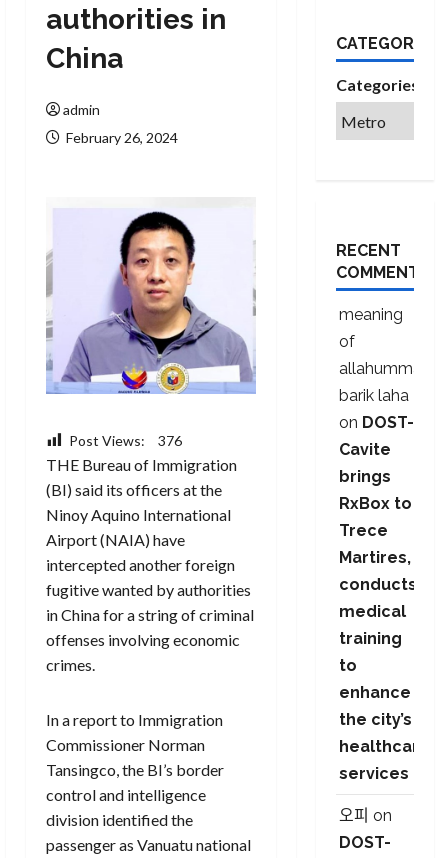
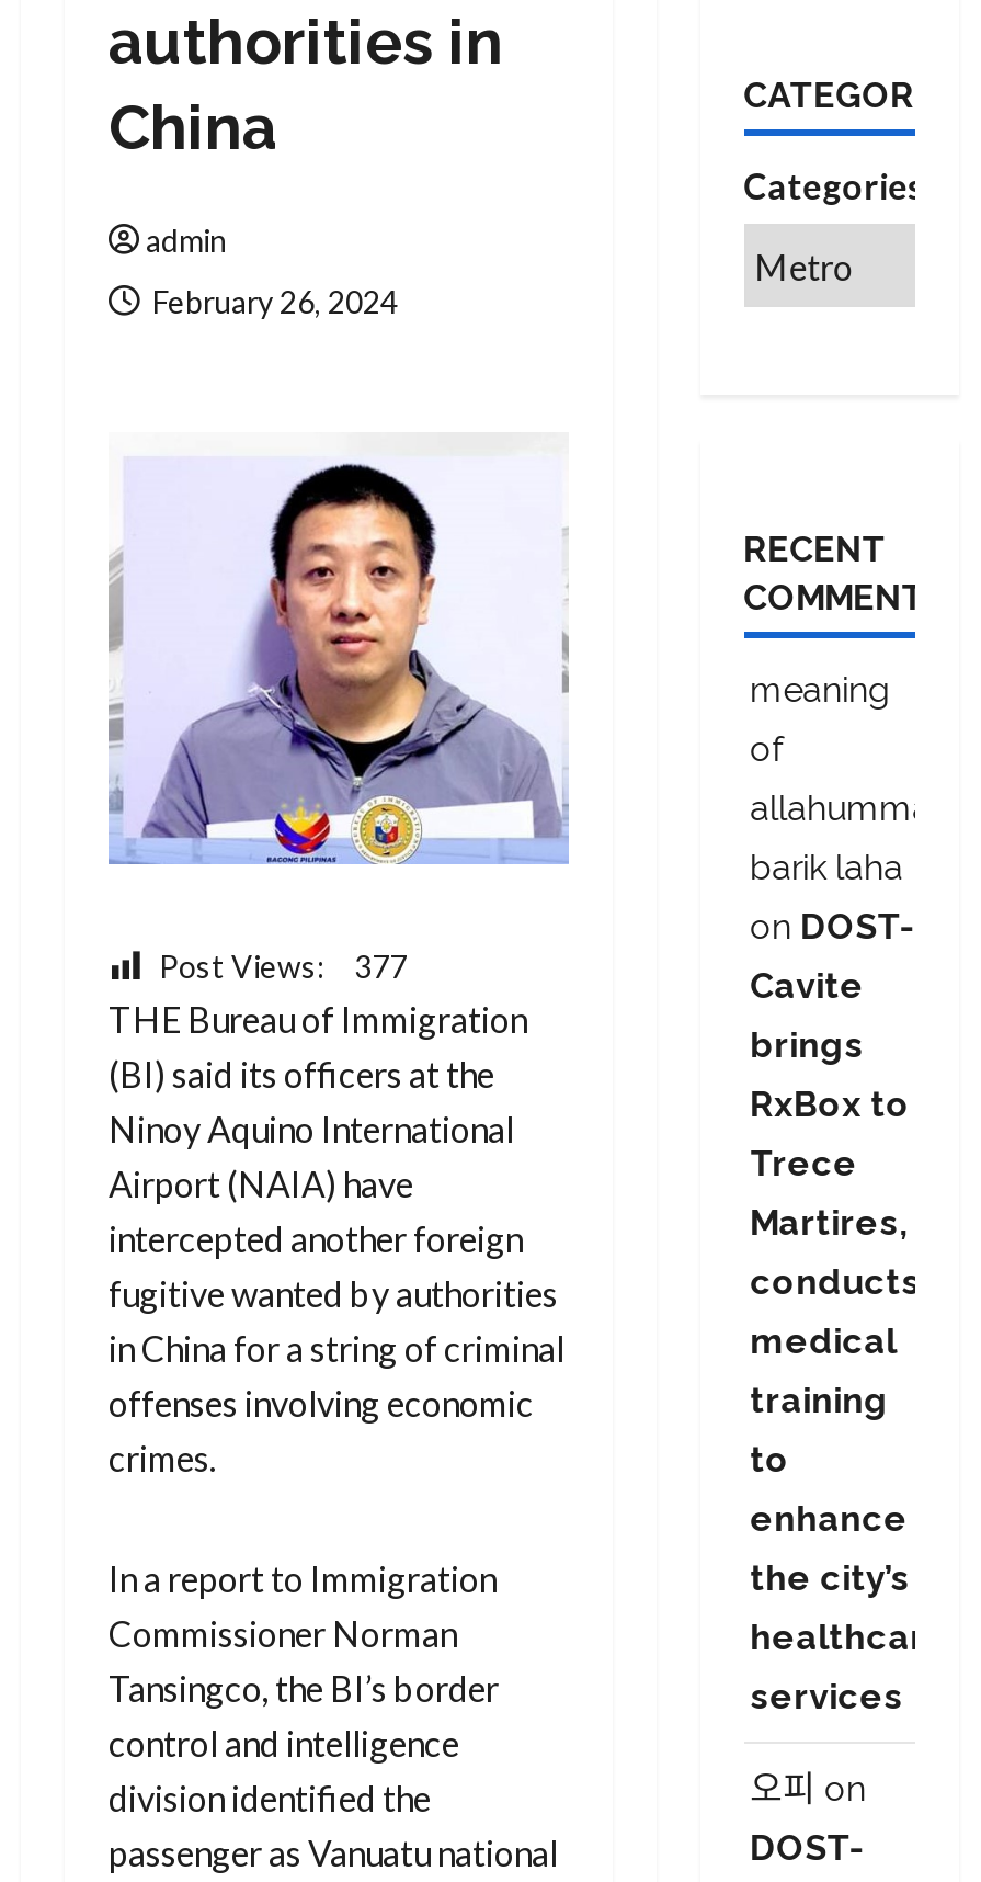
[69,432,182,449] Post Views: 376 -> [159,947,407,984] Post Views: 377

